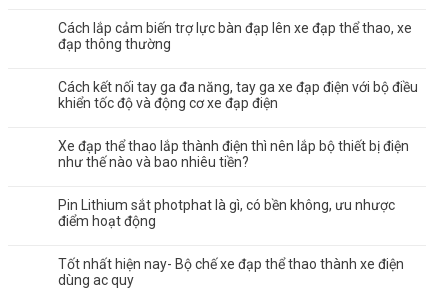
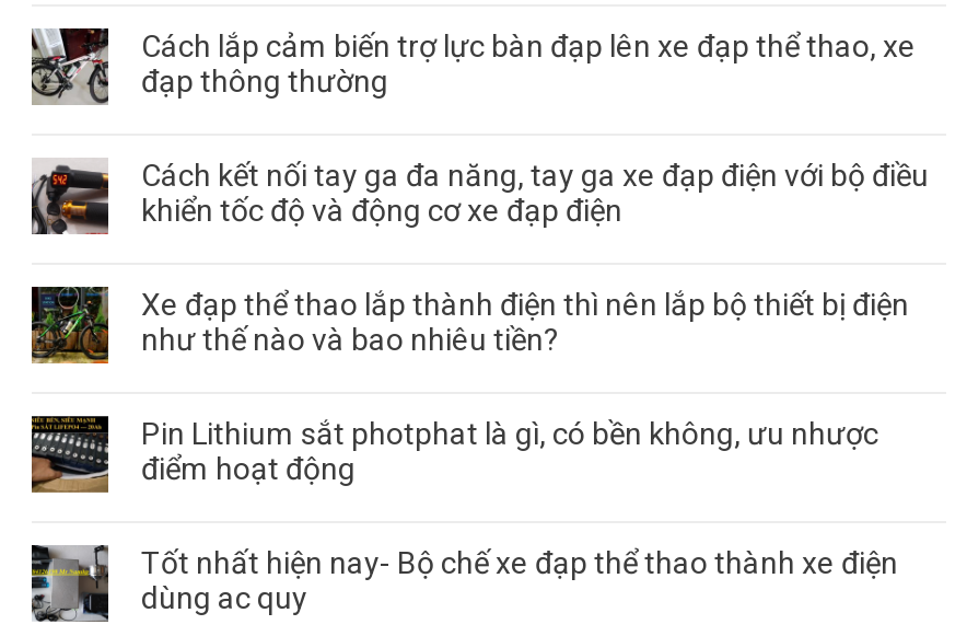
none -> [30,25,110,106] [image]
none -> [30,159,110,238] [image]
none -> [30,284,110,367] [image]
none -> [30,413,110,496] [image]
none -> [30,542,110,625] [image]

